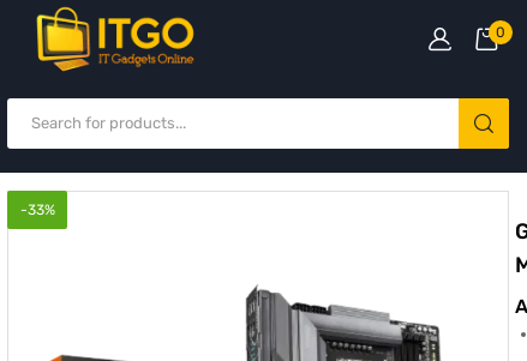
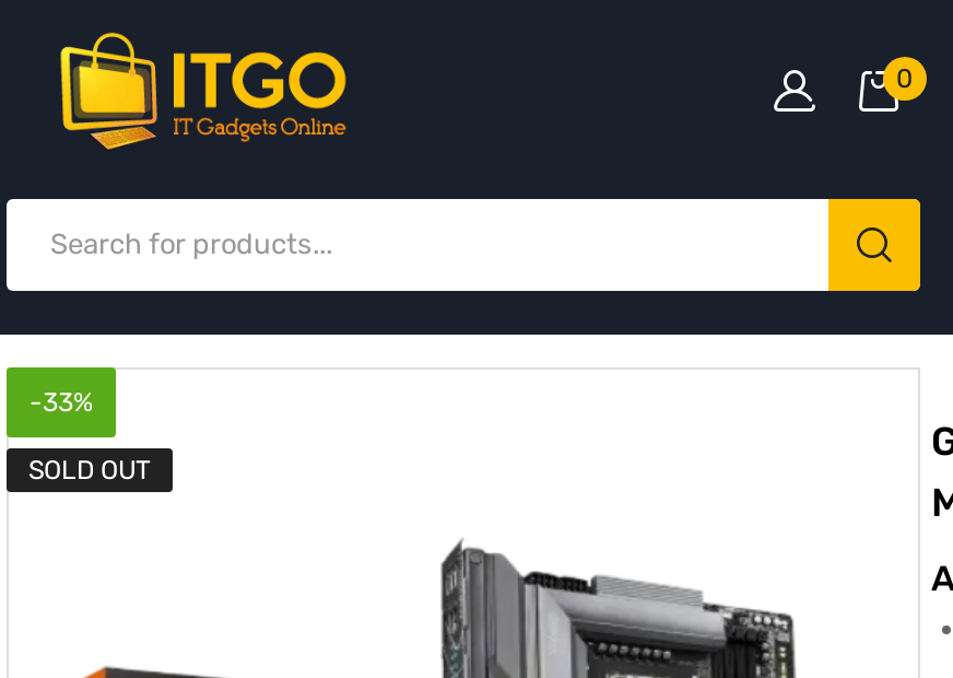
none -> [28,454,151,484] SOLD OUT

